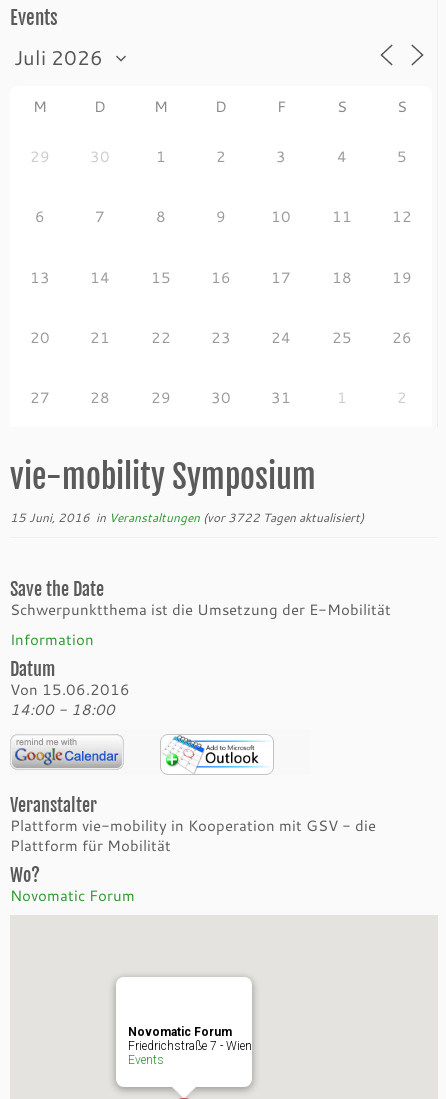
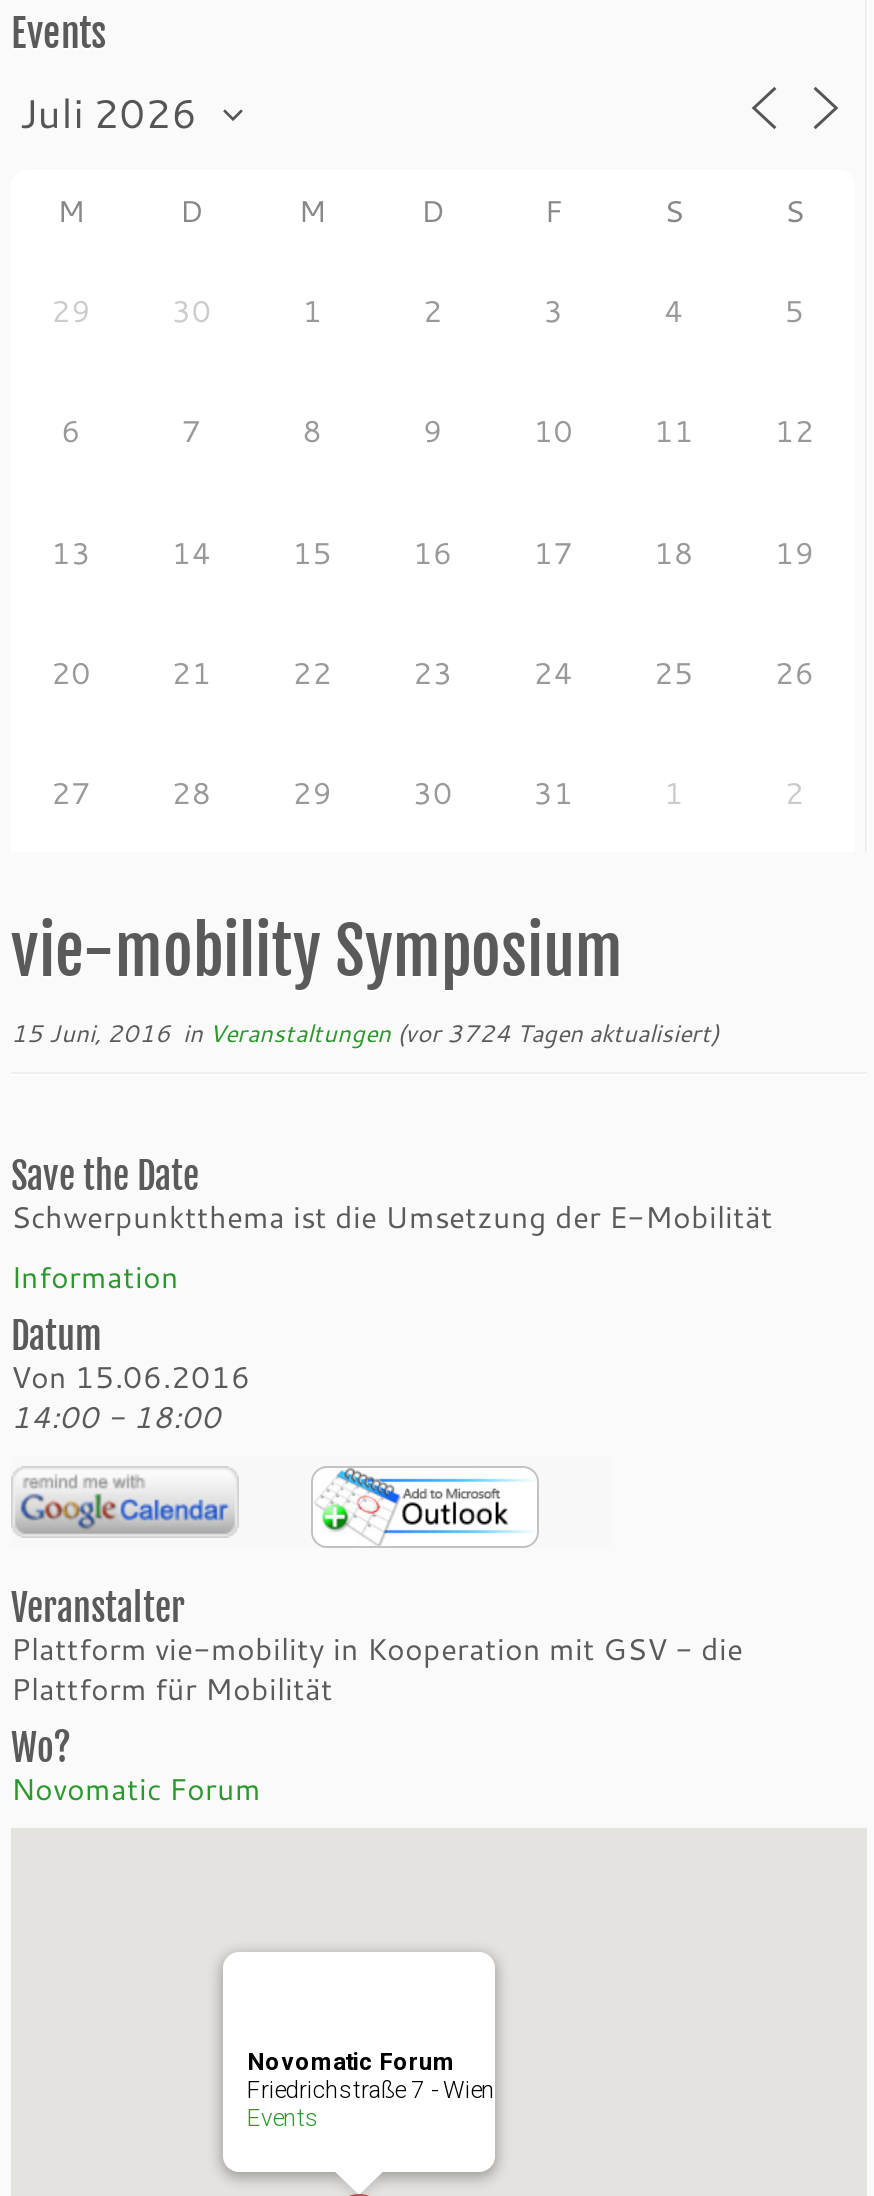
[10,509,364,525] 15 Juni, 2016 in Veranstaltungen (vor 3722 Tagen aktualisiert) -> [11,1017,719,1049] 15 Juni, 2016 in Veranstaltungen (vor 3724 Tagen aktualisiert)

